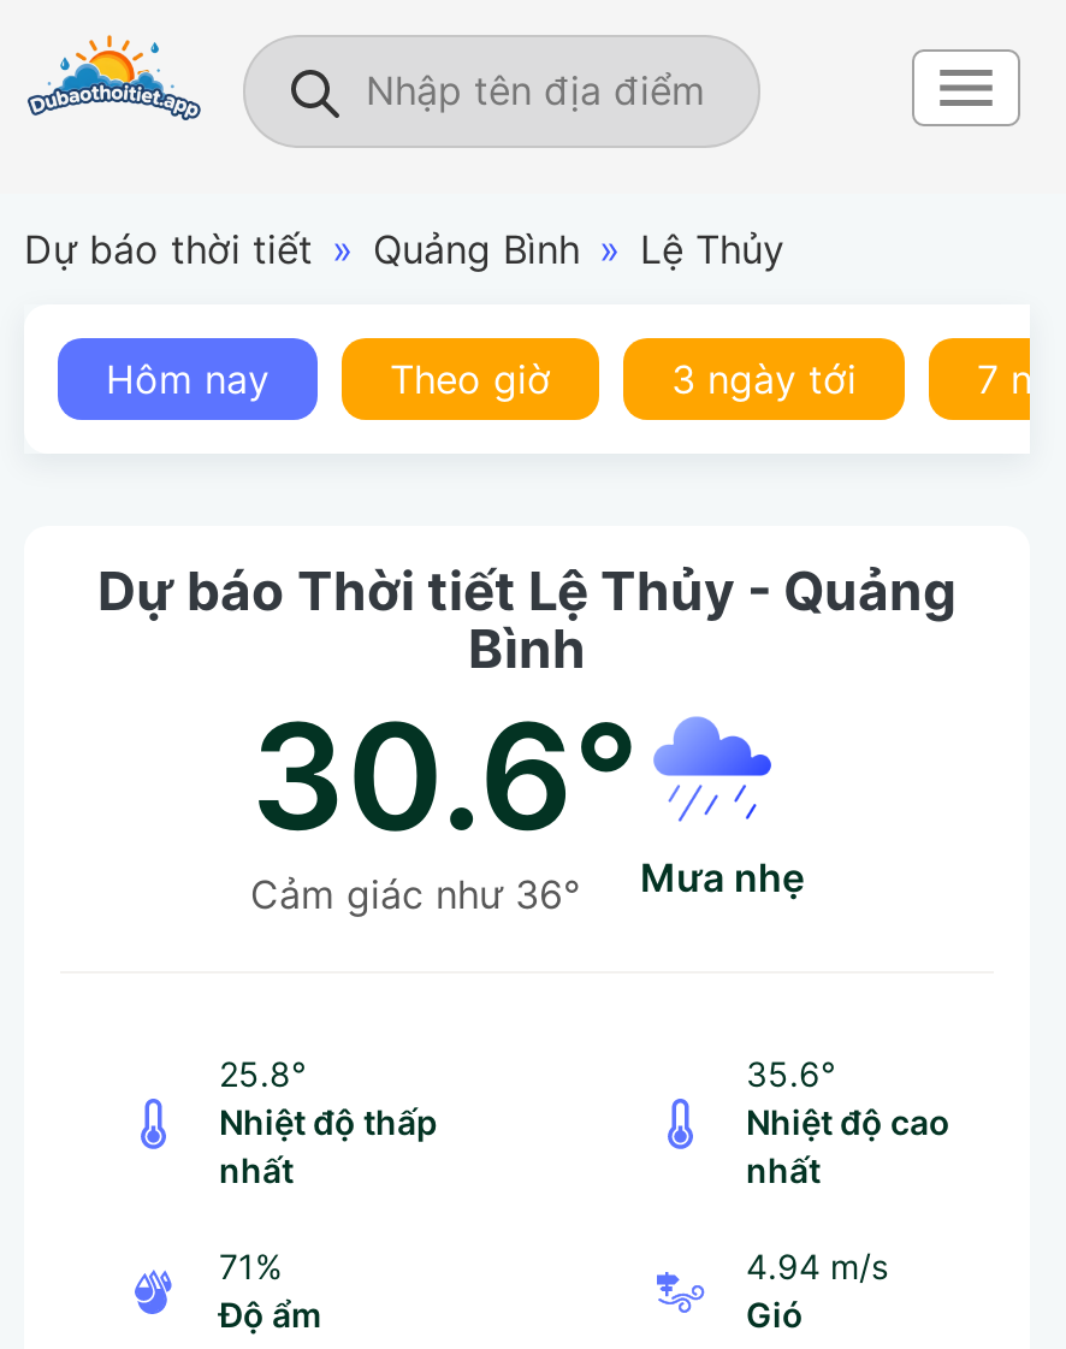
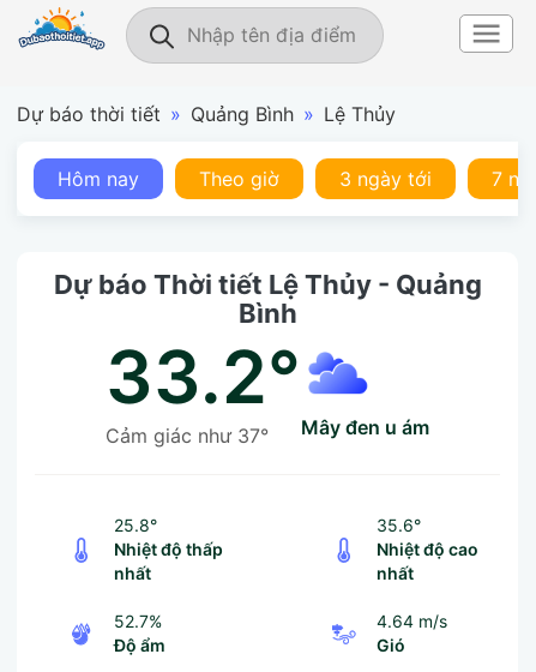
[250,687,804,918] [image] | 30.6° | Cảm giác như 36° | mưa nhẹ -> [106,332,429,448] [image] | 33.2° | Cảm giác như 37° | mây đen u ám
[219,1246,282,1286] 71% -> [114,611,162,631] 52.7%
[746,1246,888,1286] 4.94 m/s -> [377,611,447,631] 4.64 m/s

